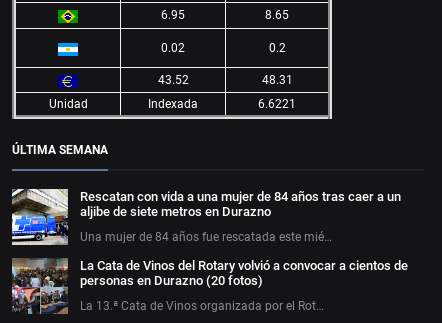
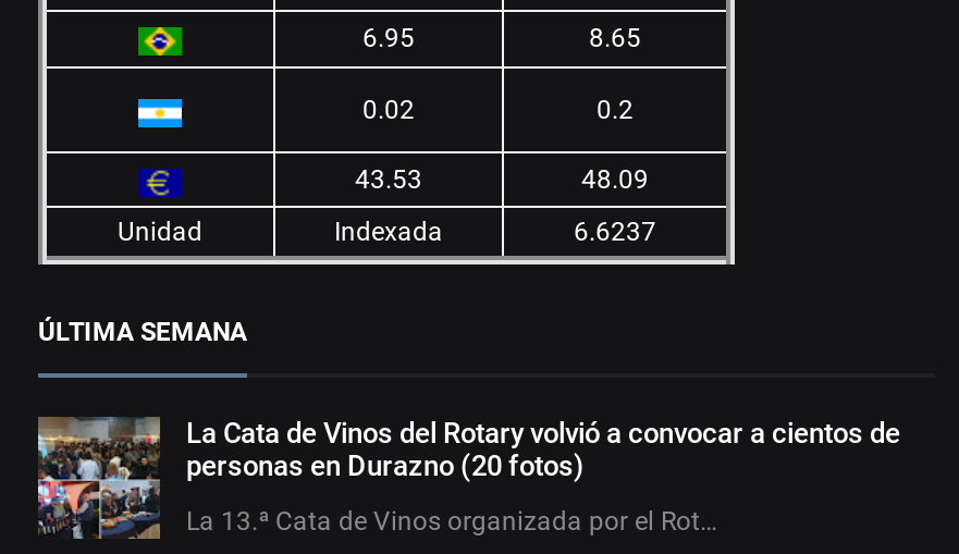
[157,73,188,87] 43.52 -> [355,165,422,196] 43.53
[261,73,292,87] 48.31 -> [581,165,649,196] 48.09
[258,97,296,111] 6.6221 -> [574,218,656,248] 6.6237
[11,189,401,246] [image] | Rescatan con vida a una mujer de 84 años tras caer a un | aljibe de siete metros en Durazno | Una mujer de 84 años fue rescatada este mié… -> none

